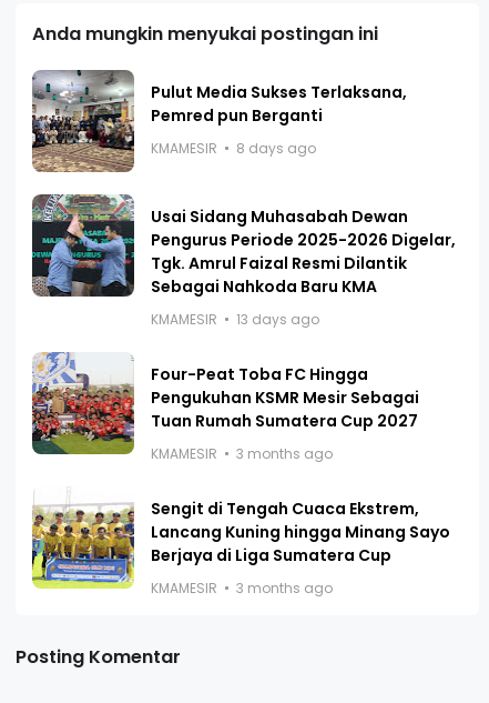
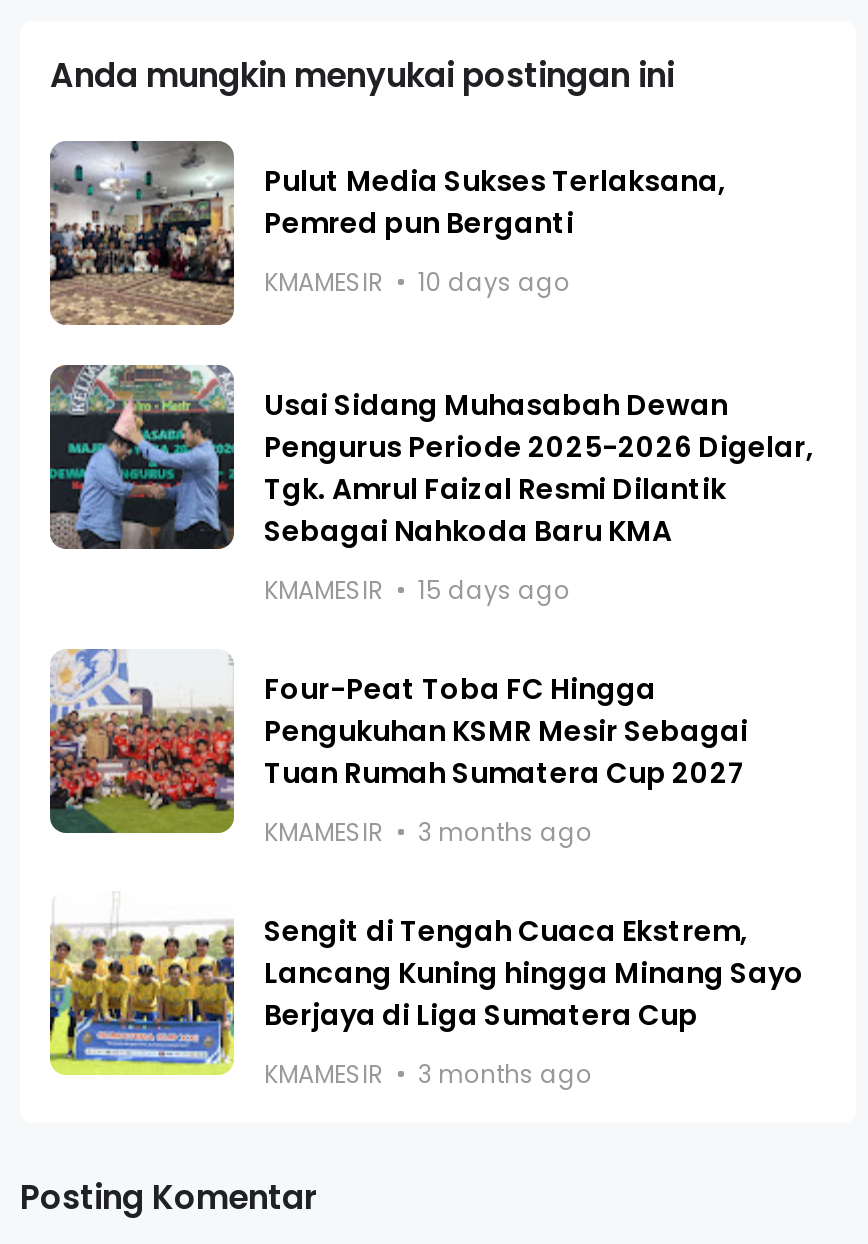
[151,138,316,157] KMAMESIR 8 days ago -> [264,264,570,298] KMAMESIR 10 days ago
[151,309,319,328] KMAMESIR 13 days ago -> [264,572,570,606] KMAMESIR 15 days ago

